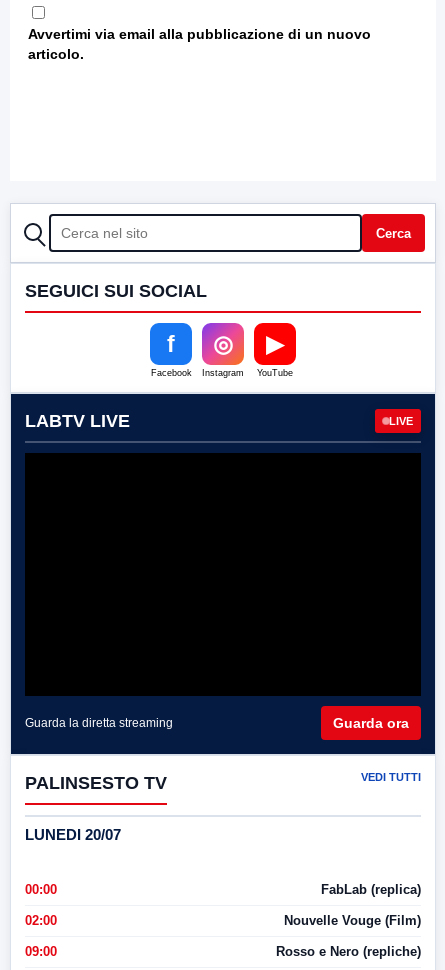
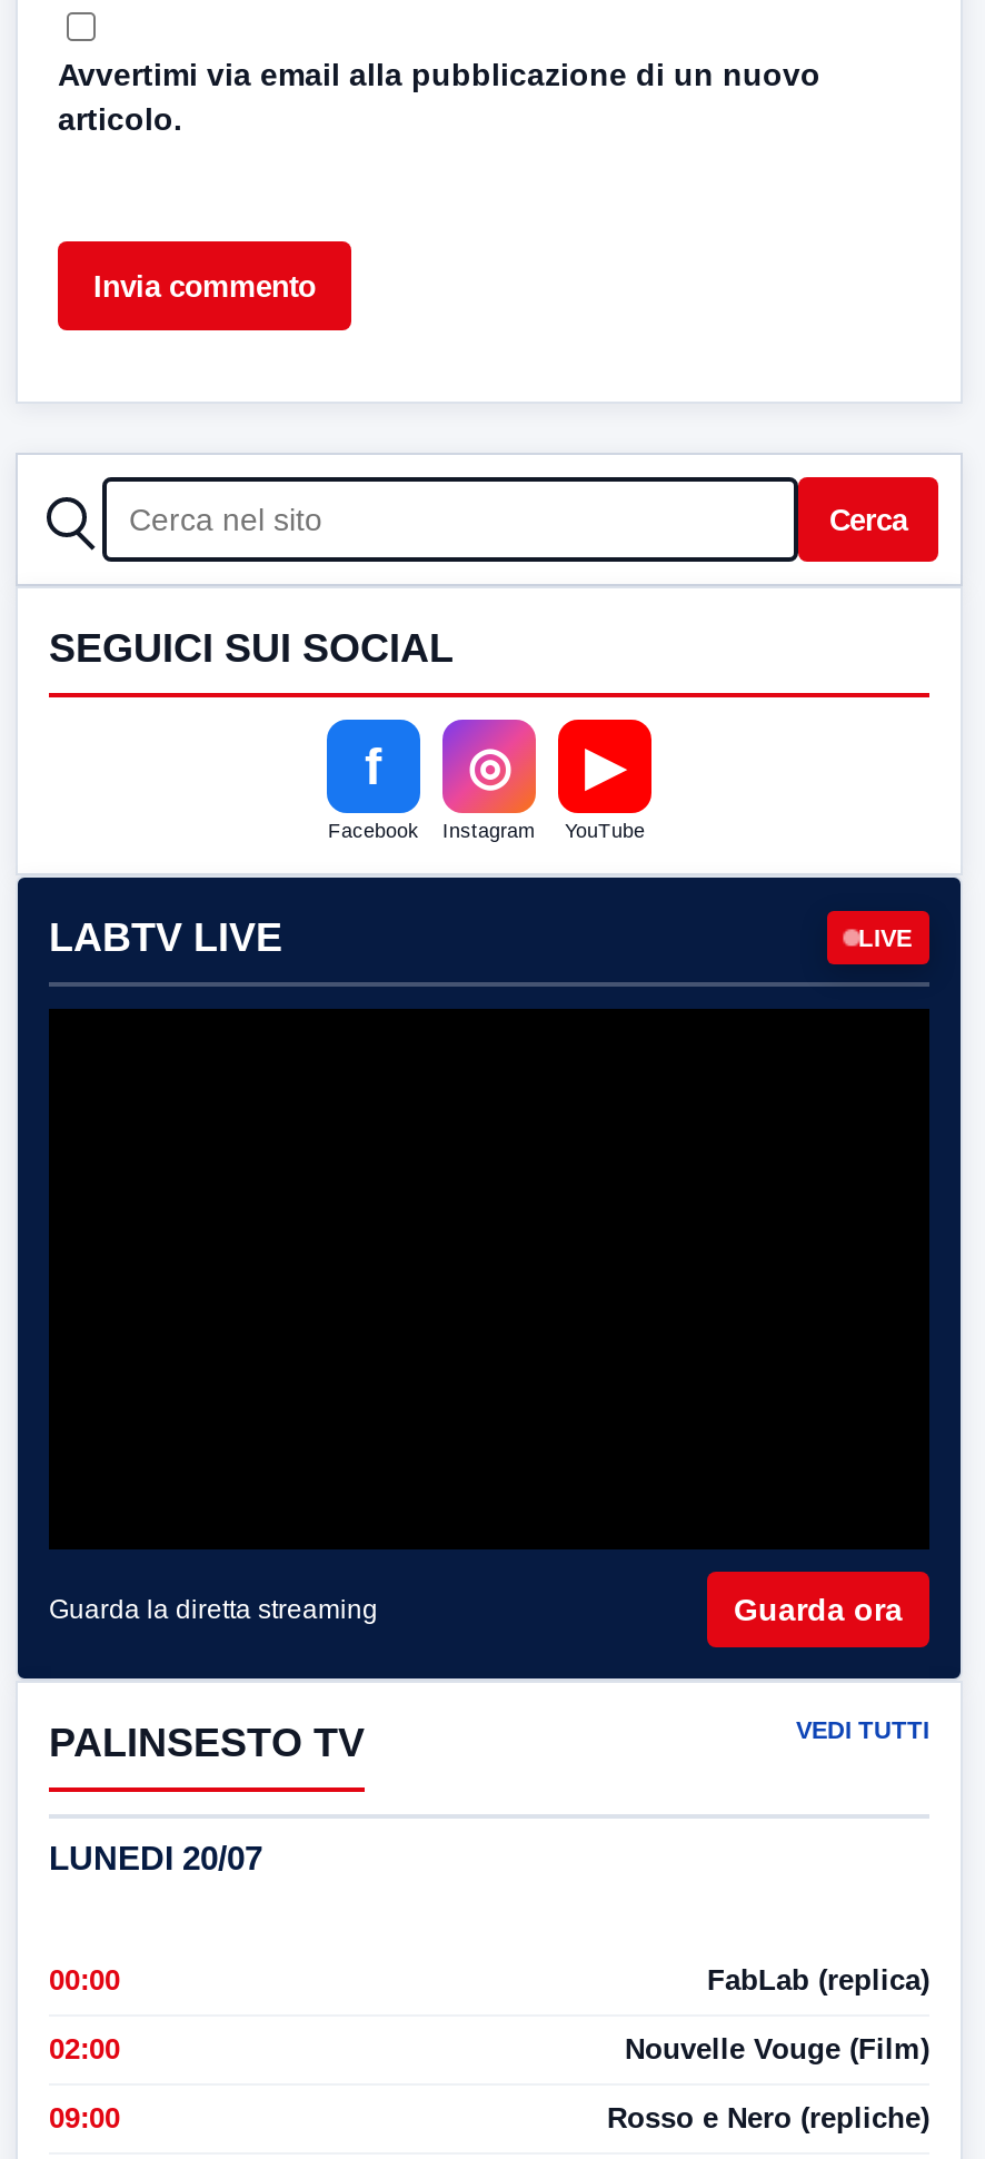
none -> [56,239,354,333] [image]

